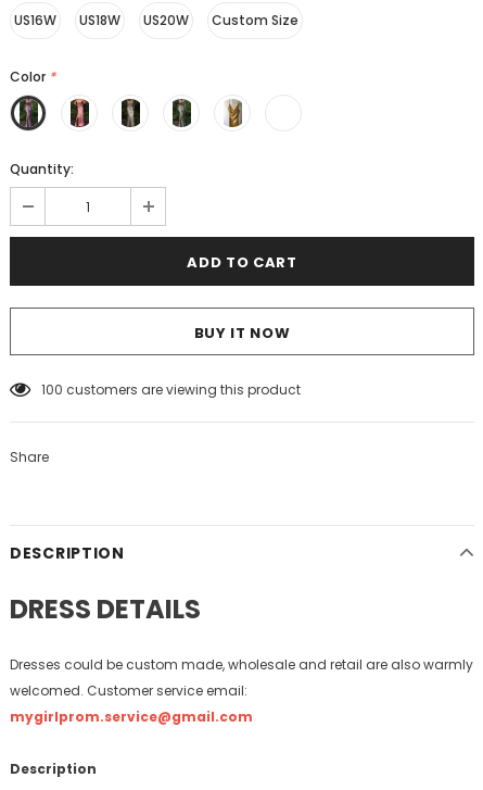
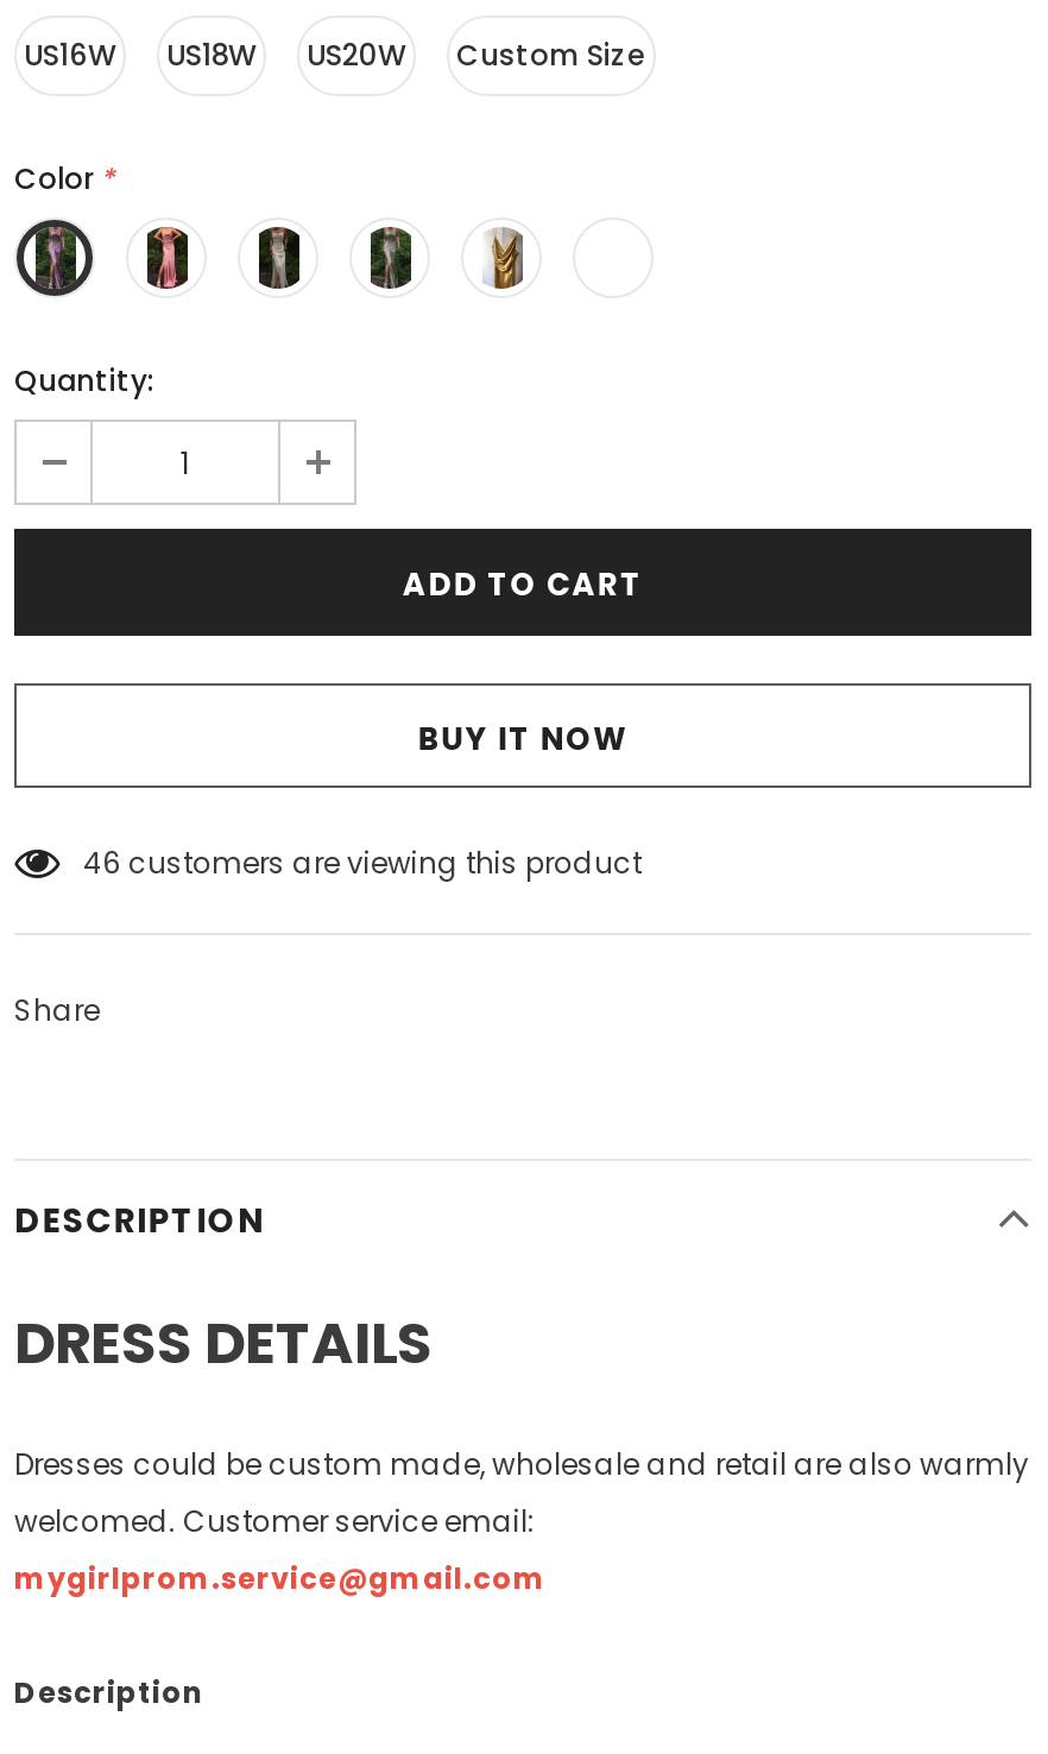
[41,381,301,399] 100 customers are viewing this product -> [83,843,642,883] 46 customers are viewing this product

